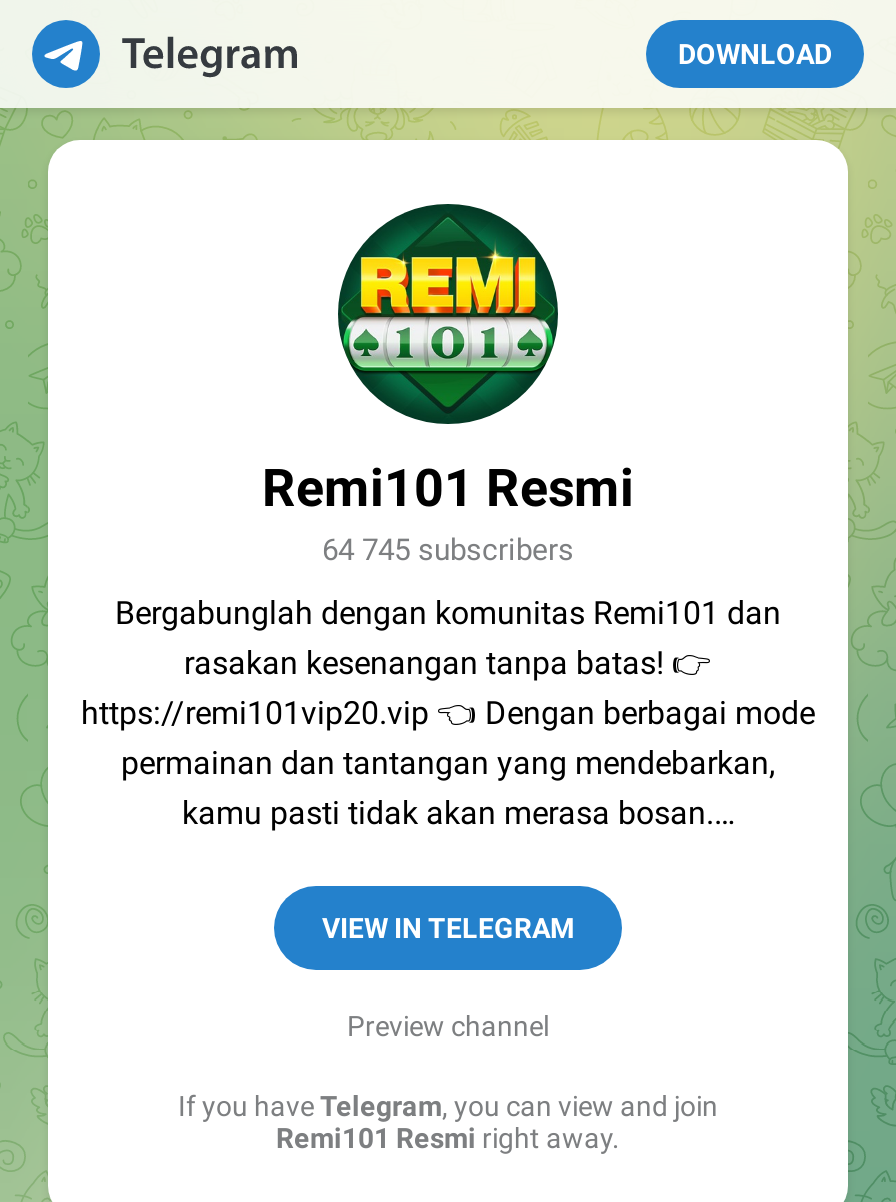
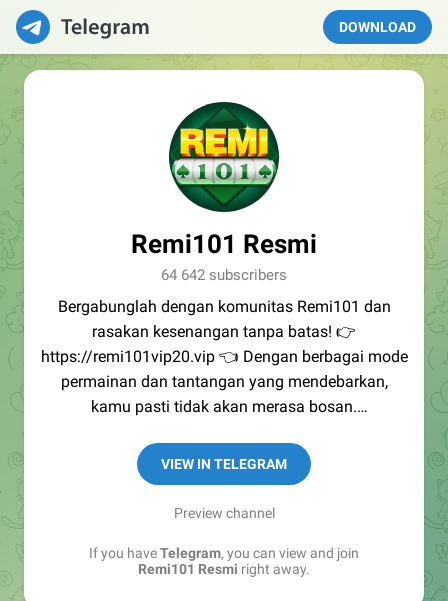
[322,532,574,568] 64 745 subscribers -> [161,266,287,284] 64 642 subscribers

